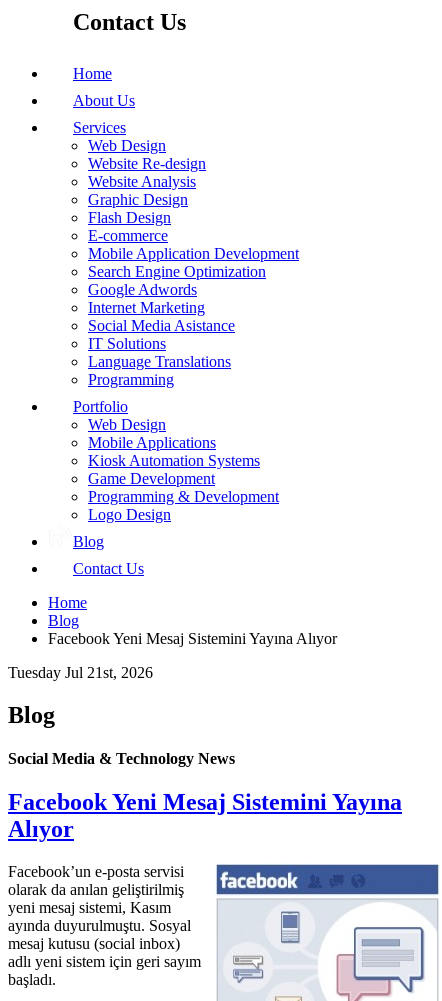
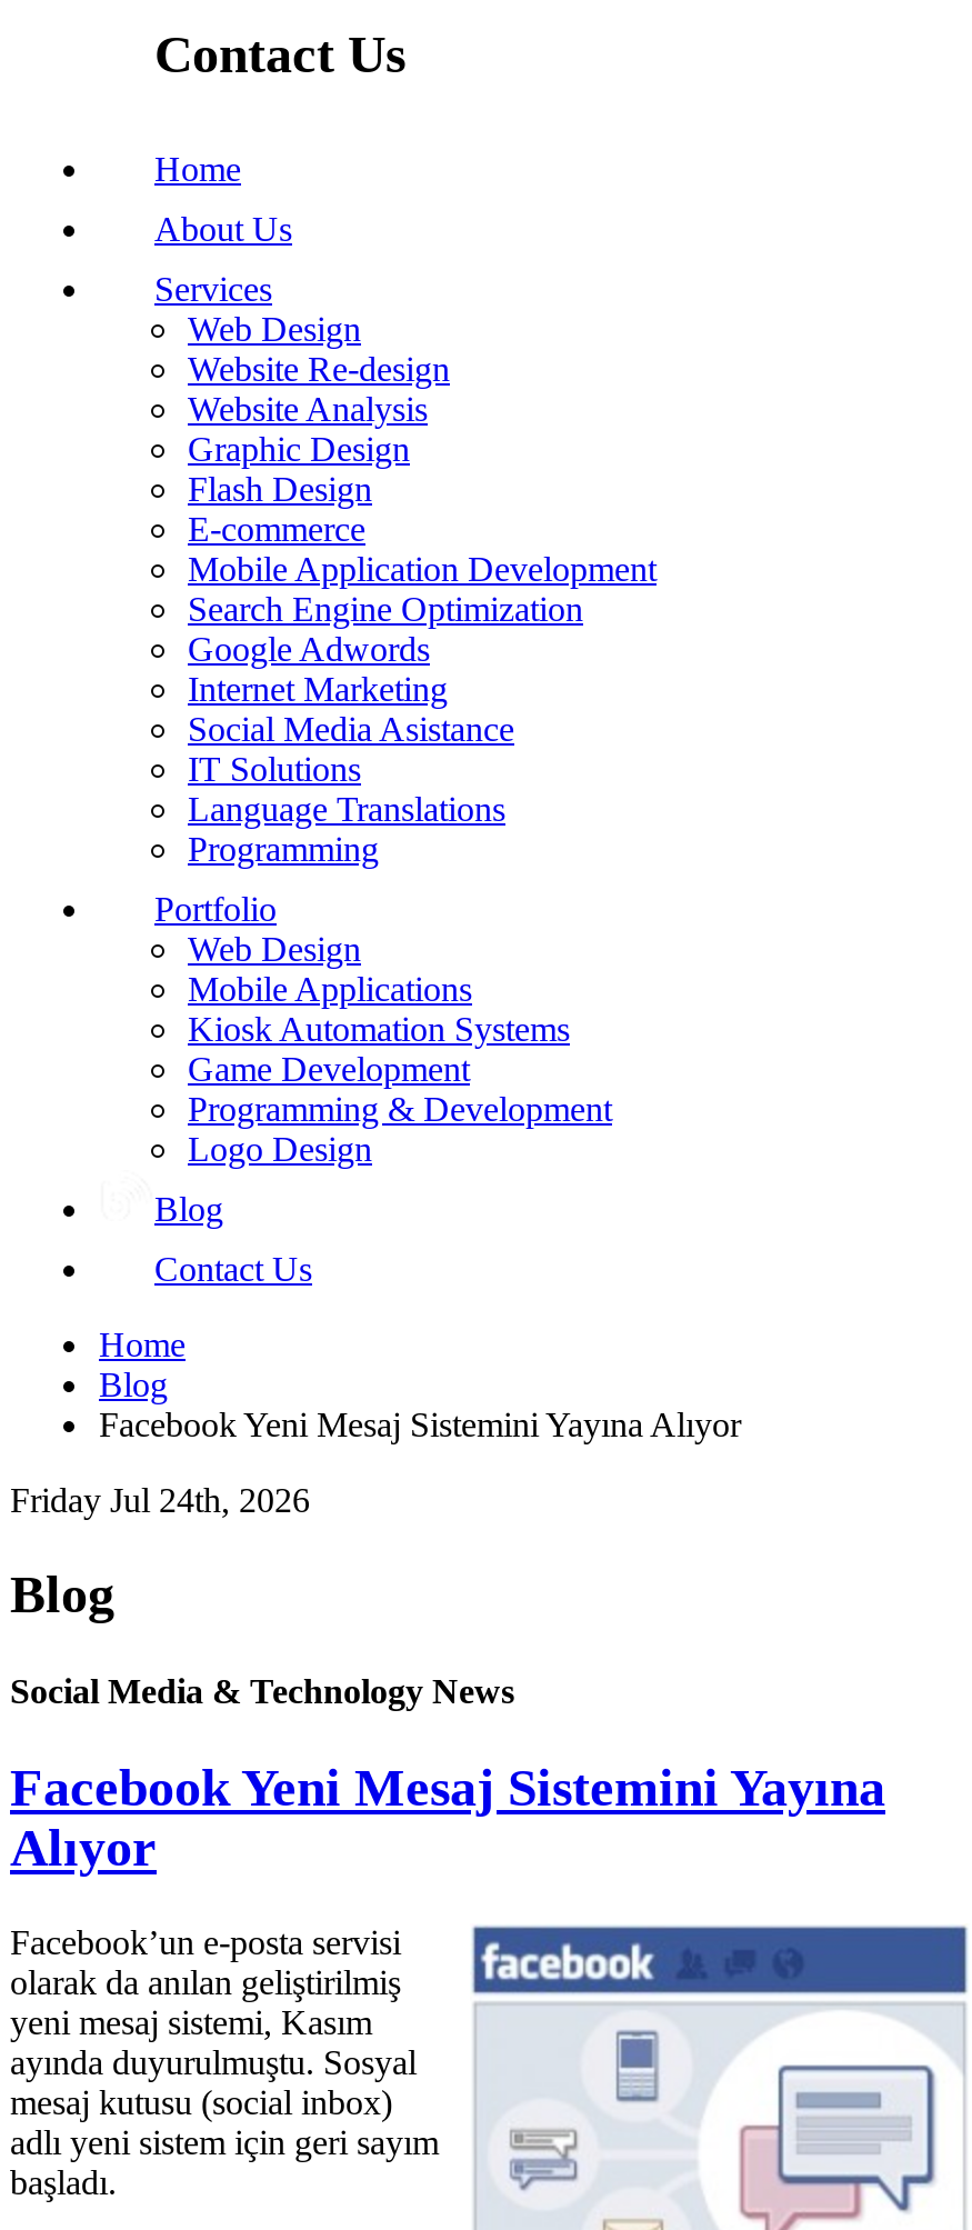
[8,664,153,681] Tuesday Jul 21st, 2026 -> [10,1481,310,1518] Friday Jul 24th, 2026

